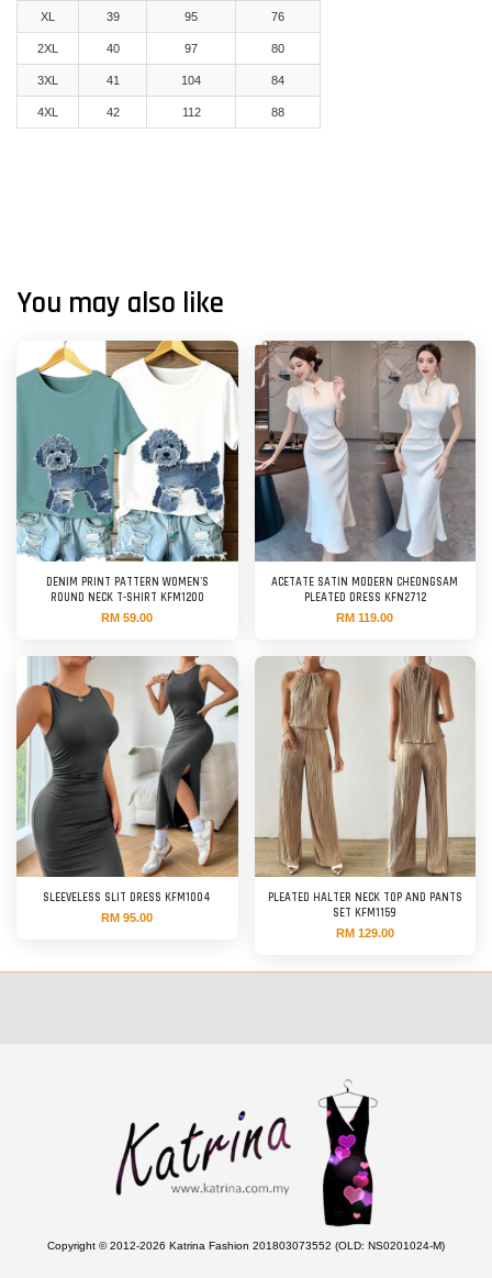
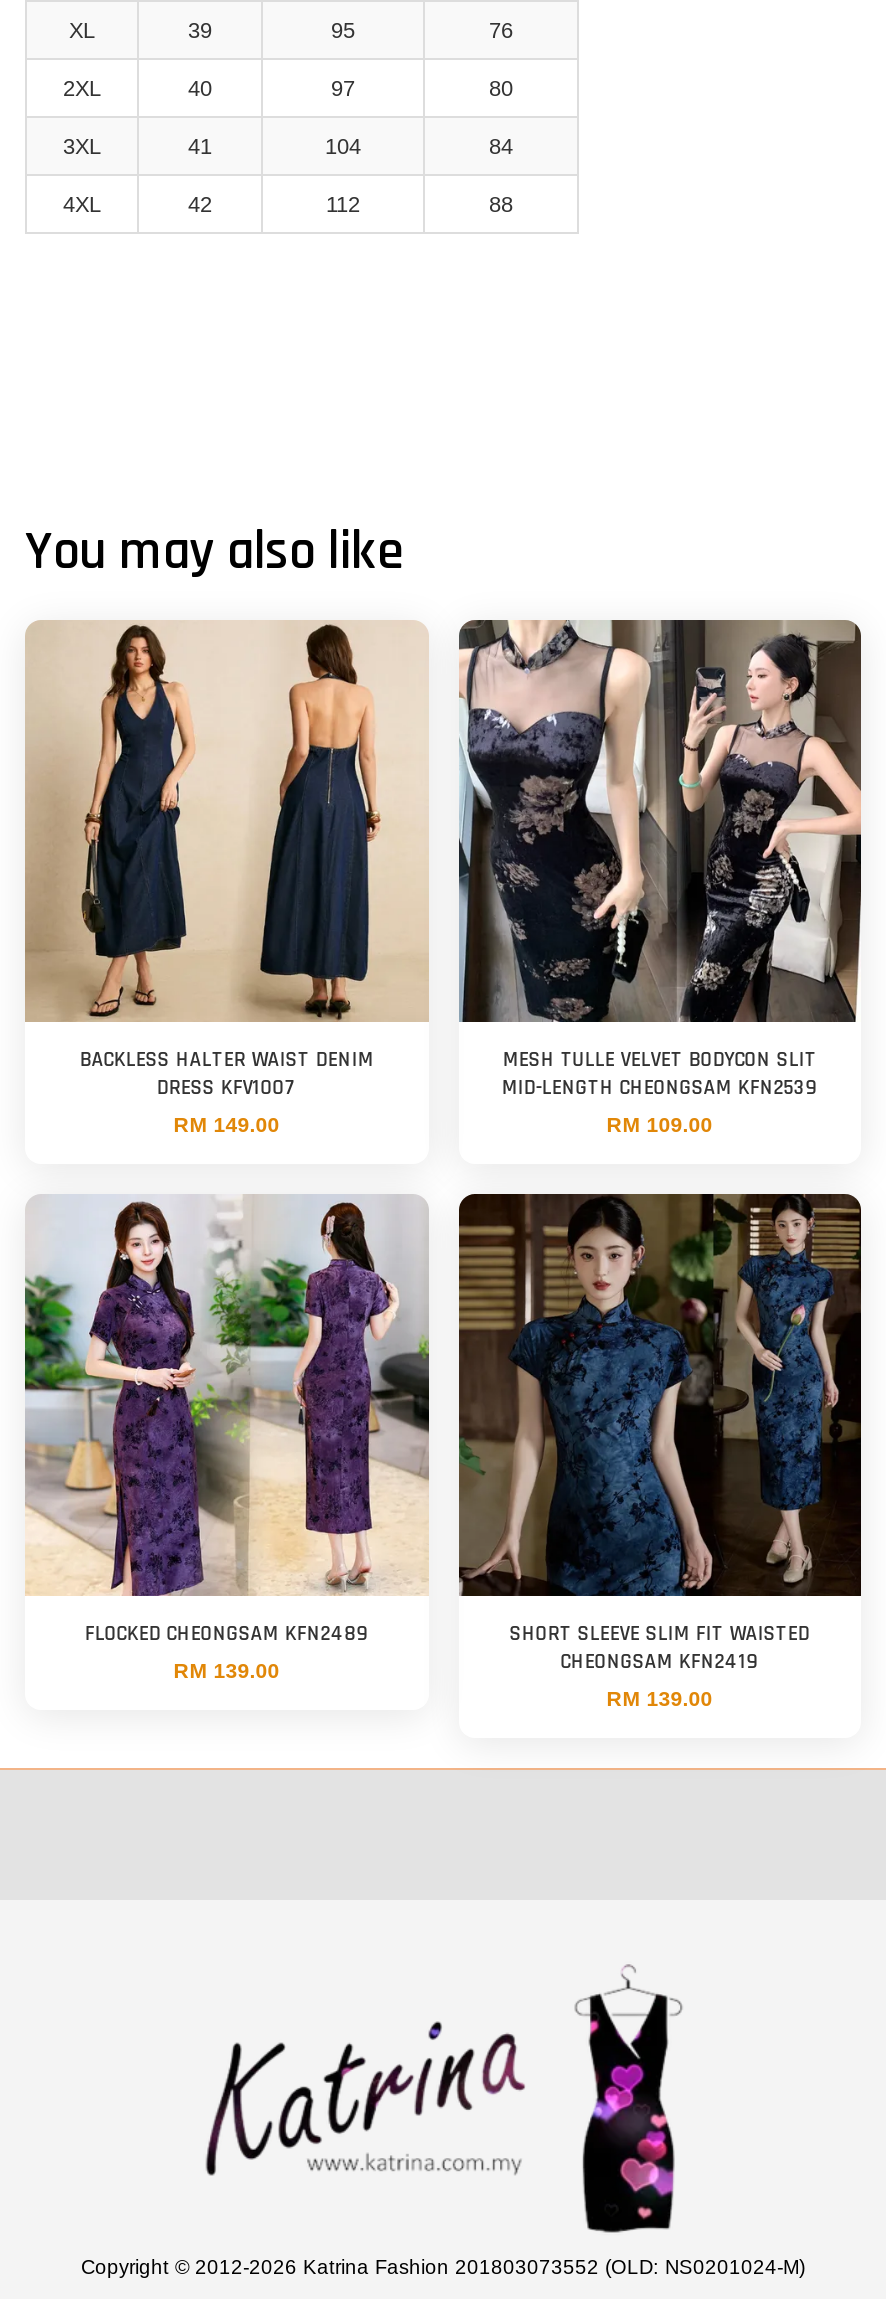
[15,340,239,624] [image] | DENIM PRINT PATTERN WOMEN'S | ROUND NECK T-SHIRT KFM1200 | RM 59.00 -> [23,620,429,1136] [image] | BACKLESS HALTER WAIST DENIM | DRESS KFV1007 | RM 149.00
[254,340,477,624] [image] | ACETATE SATIN MODERN CHEONGSAM | PLEATED DRESS KFN2712 | RM 119.00 -> [459,620,861,1136] [image] | MESH TULLE VELVET BODYCON SLIT | MID-LENGTH CHEONGSAM KFN2539 | RM 109.00
[15,655,239,924] [image] | SLEEVELESS SLIT DRESS KFM1004 | RM 95.00 -> [23,1194,431,1682] [image] | FLOCKED CHEONGSAM KFN2489 | RM 139.00
[255,655,477,940] [image] | PLEATED HALTER NECK TOP AND PANTS | SET KFM1159 | RM 129.00 -> [457,1192,863,1710] [image] | SHORT SLEEVE SLIM FIT WAISTED | CHEONGSAM KFN2419 | RM 139.00

